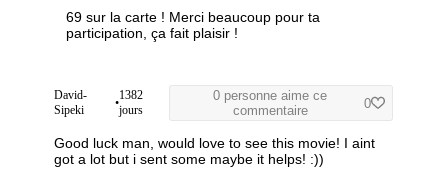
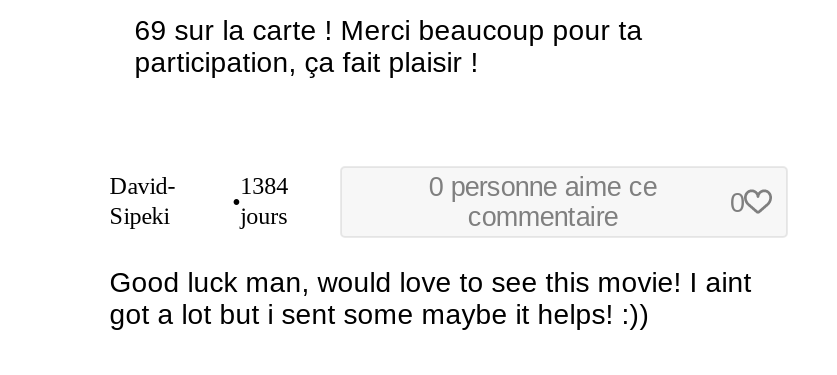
[119,88,143,102] 1382 -> [240,172,288,200] 1384

